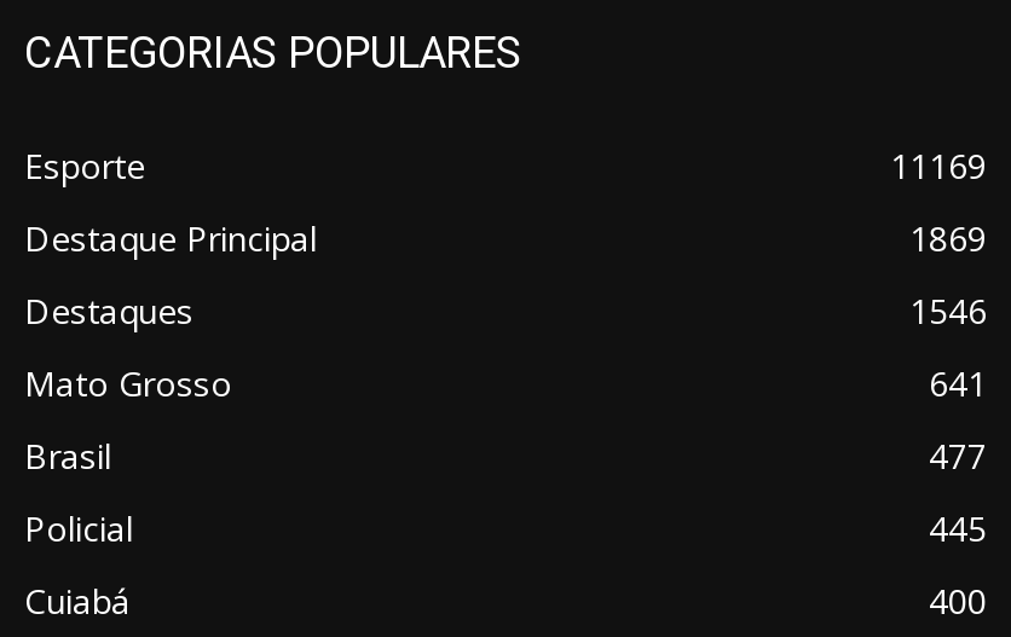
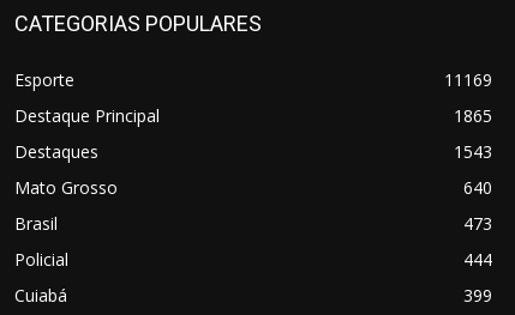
[909,214,987,260] 1869 -> [454,104,492,127] 1865
[909,287,987,333] 1546 -> [454,140,492,163] 1543
[929,359,987,405] 641 -> [463,176,492,199] 640
[929,432,987,478] 477 -> [463,212,492,235] 473
[929,505,987,550] 445 -> [463,248,492,271] 444
[929,577,987,623] 400 -> [463,284,492,307] 399

